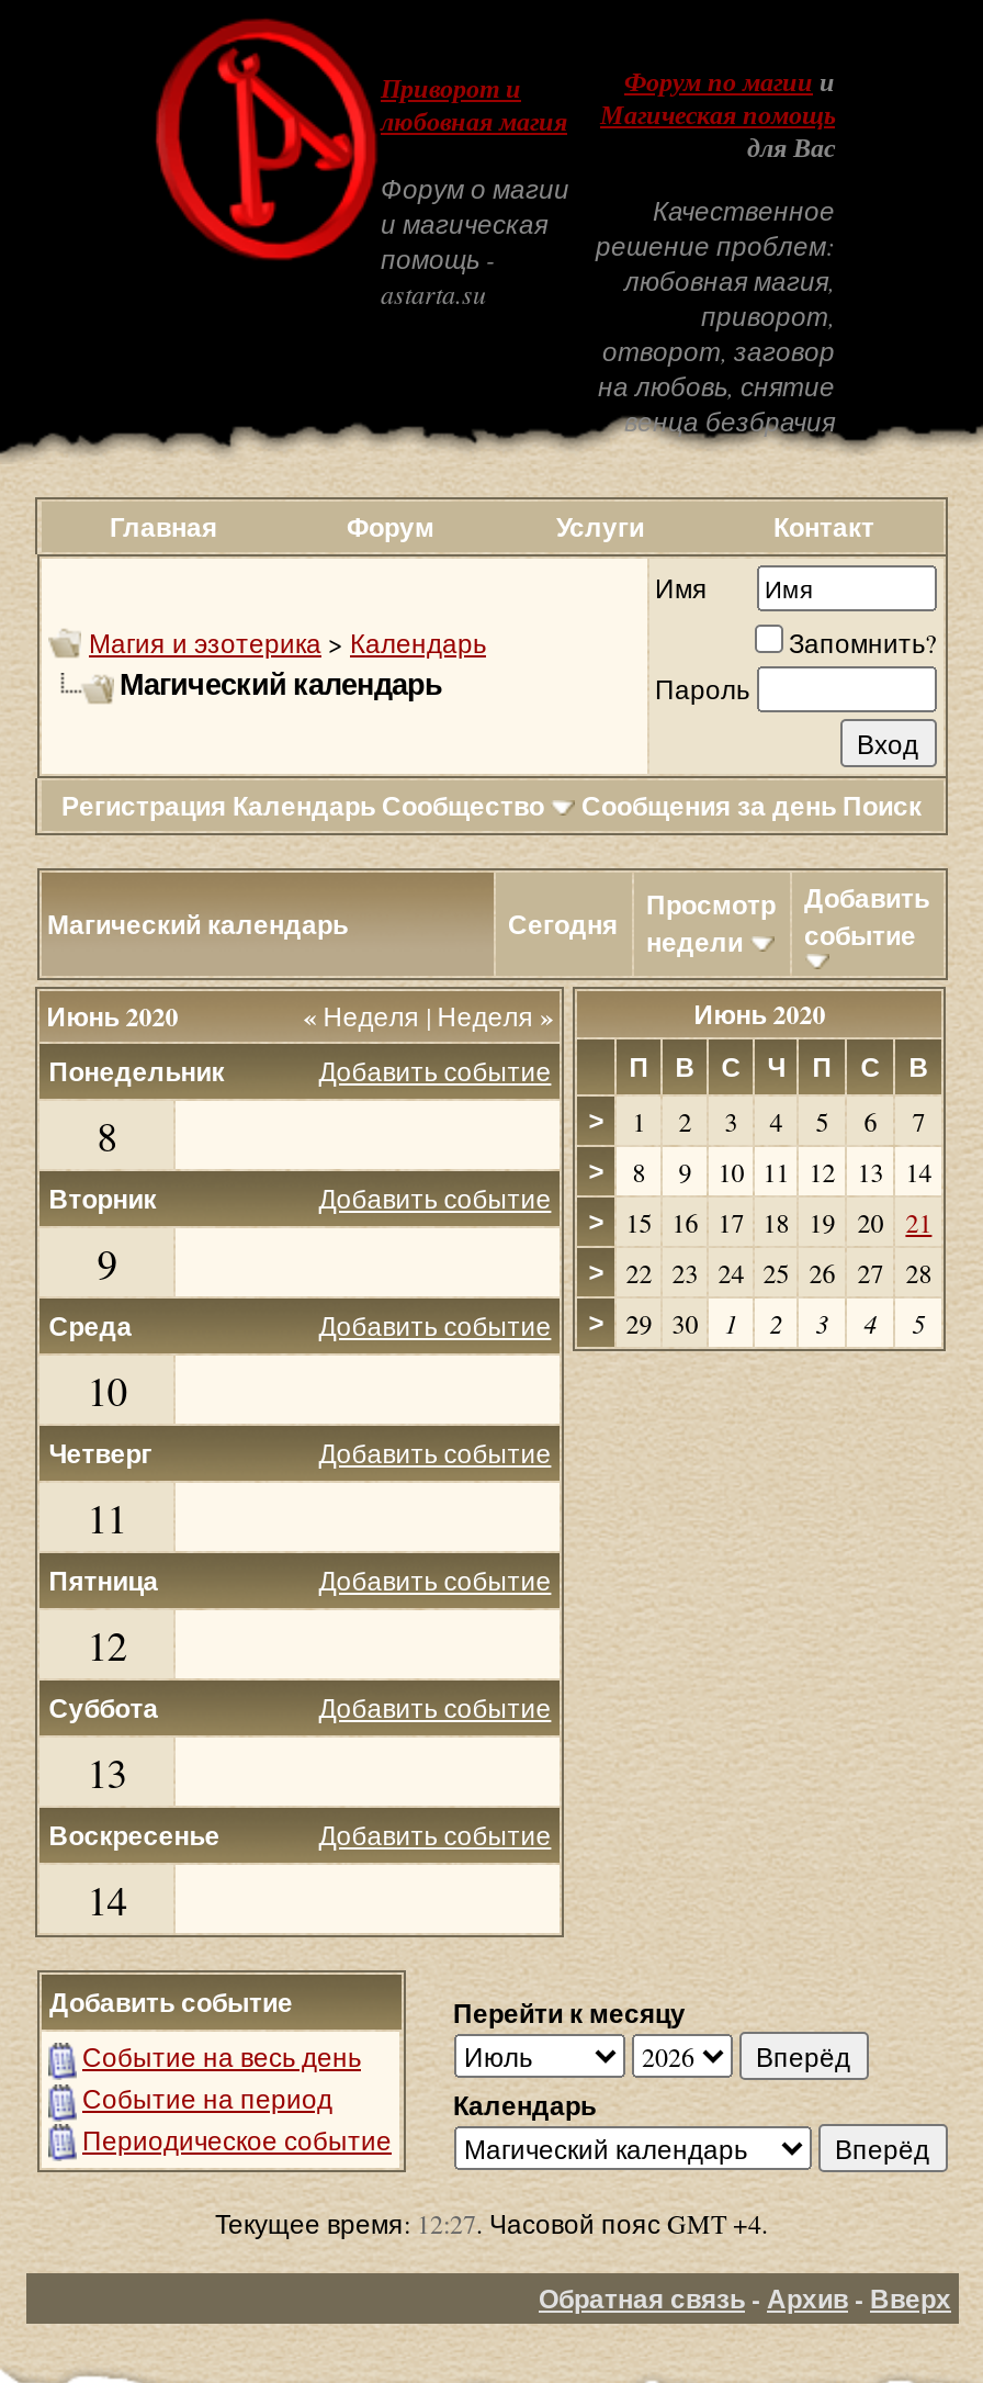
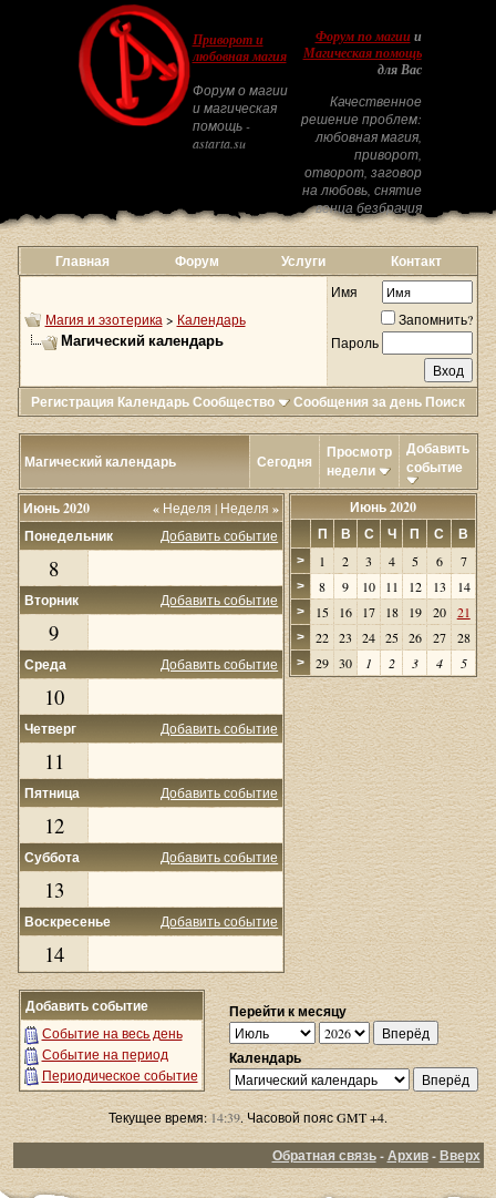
[215,2205,768,2240] Текущее время: 12:27. Часовой пояс GMT +4. -> [108,1108,387,1126] Текущее время: 14:39. Часовой пояс GMT +4.

